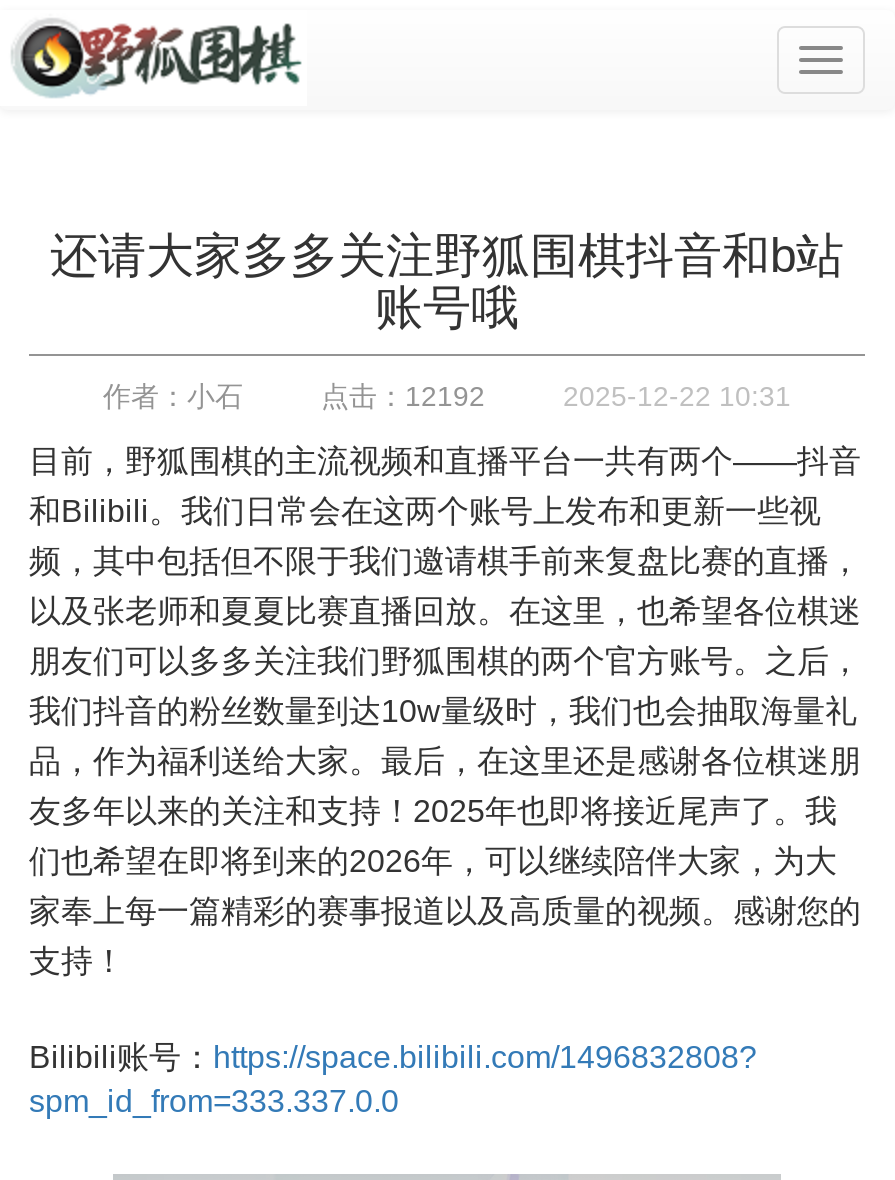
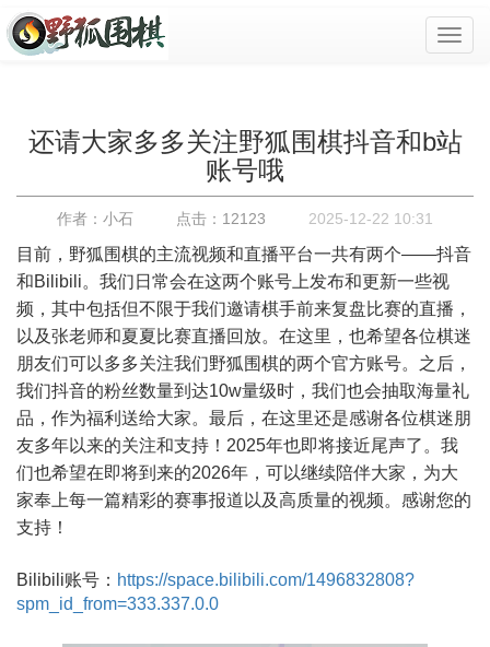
[321,380,485,412] 点击：12192 -> [176,210,266,227] 点击：12123

